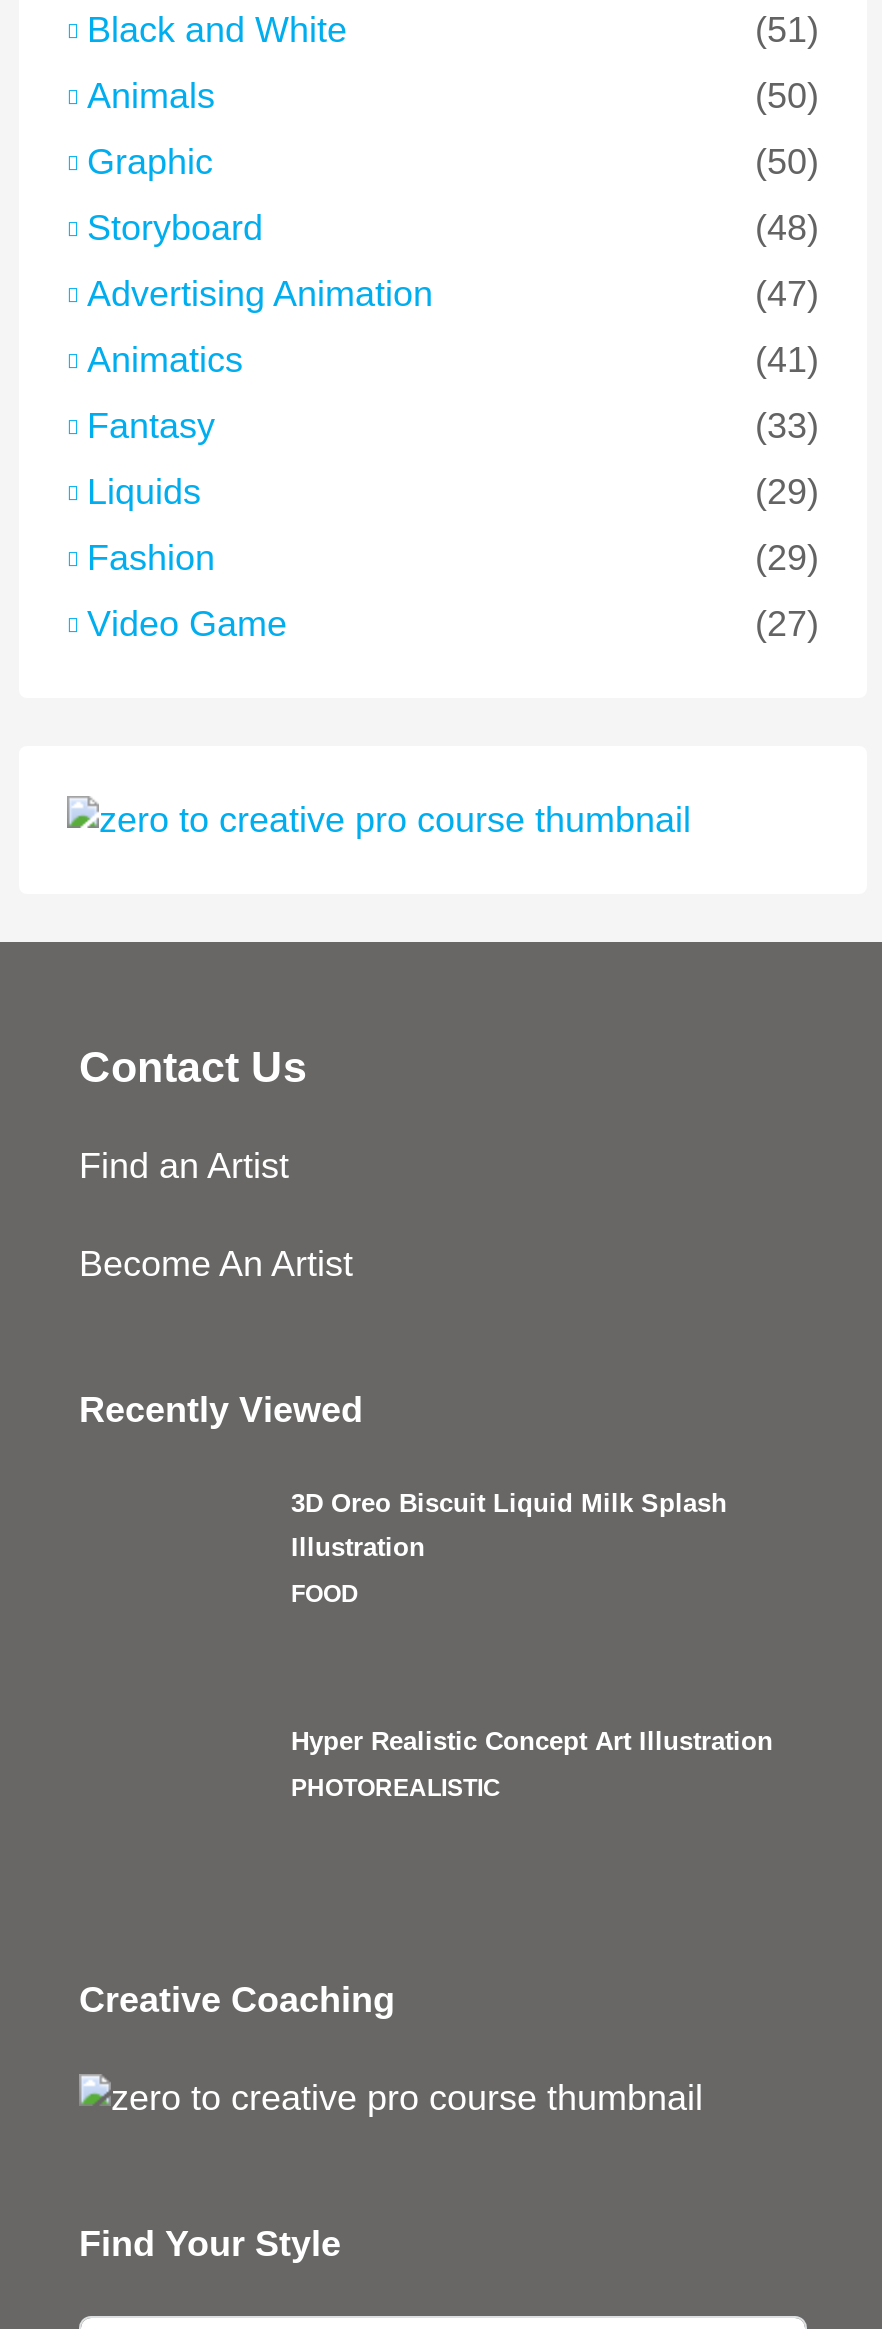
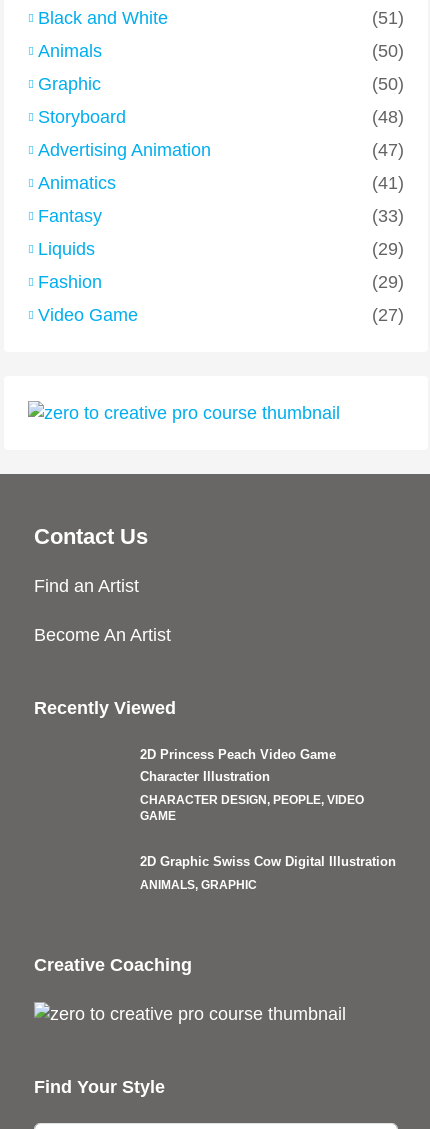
[291,1488,727,1518] 3D Oreo Biscuit Liquid Milk Splash -> [140,747,336,762] 2D Princess Peach Video Game
[291,1532,425,1562] Illustration -> [140,769,270,784] Character Illustration
[291,1580,359,1608] FOOD -> [140,793,364,823] CHARACTER DESIGN, PEOPLE, VIDEO | GAME
[291,1725,773,1755] Hyper Realistic Concept Art Illustration -> [140,854,396,869] 2D Graphic Swiss Cow Digital Illustration
[291,1773,501,1801] PHOTOREALISTIC -> [140,878,257,892] ANIMALS, GRAPHIC

